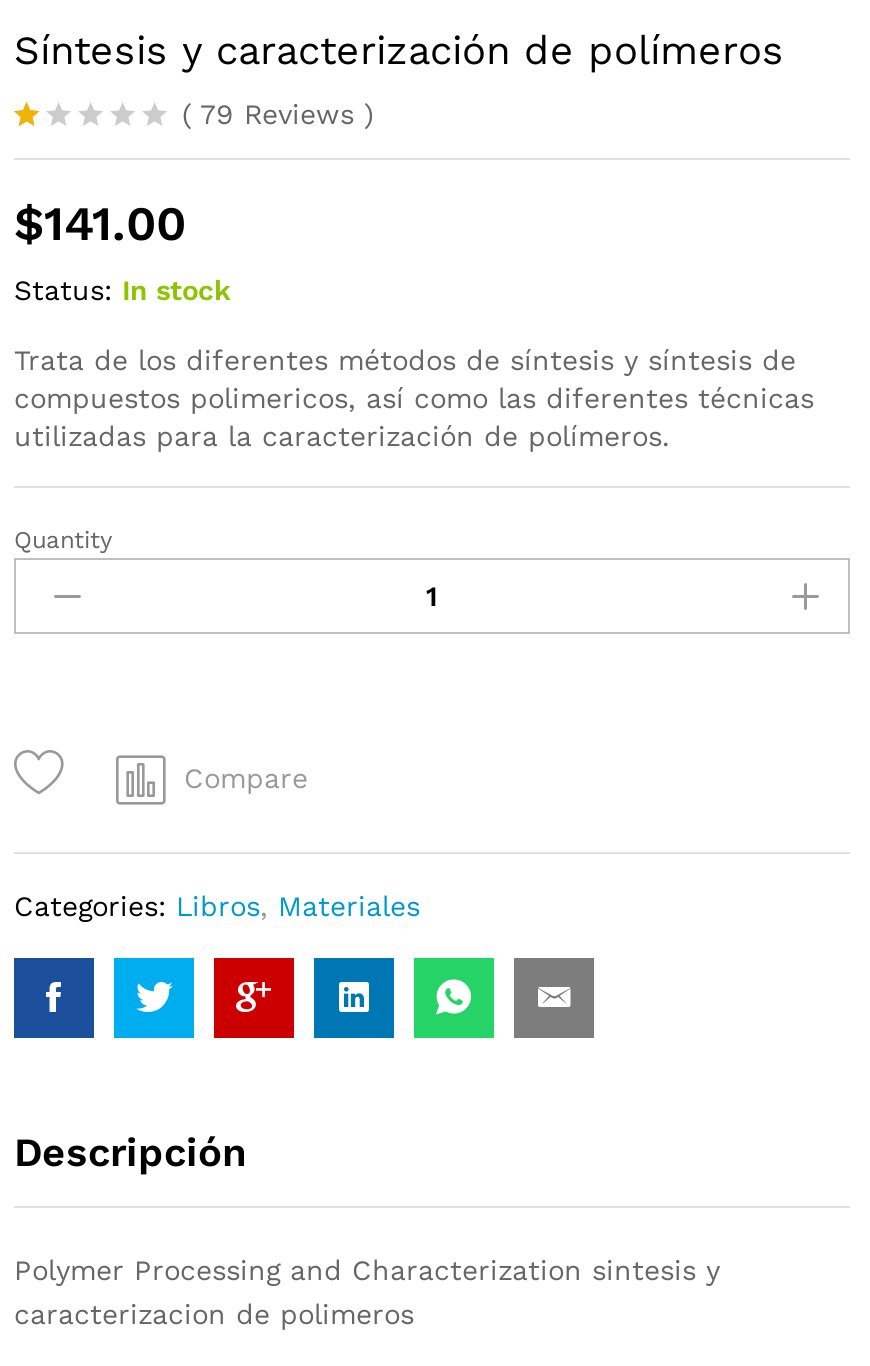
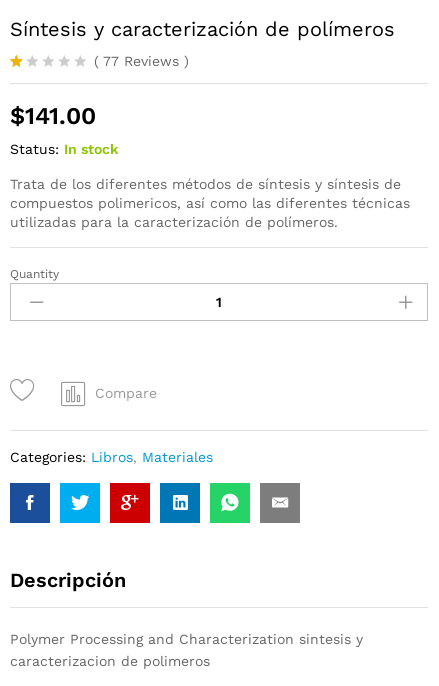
[182,99,374,131] ( 79 Reviews) -> [94,53,189,69] ( 77 Reviews)

